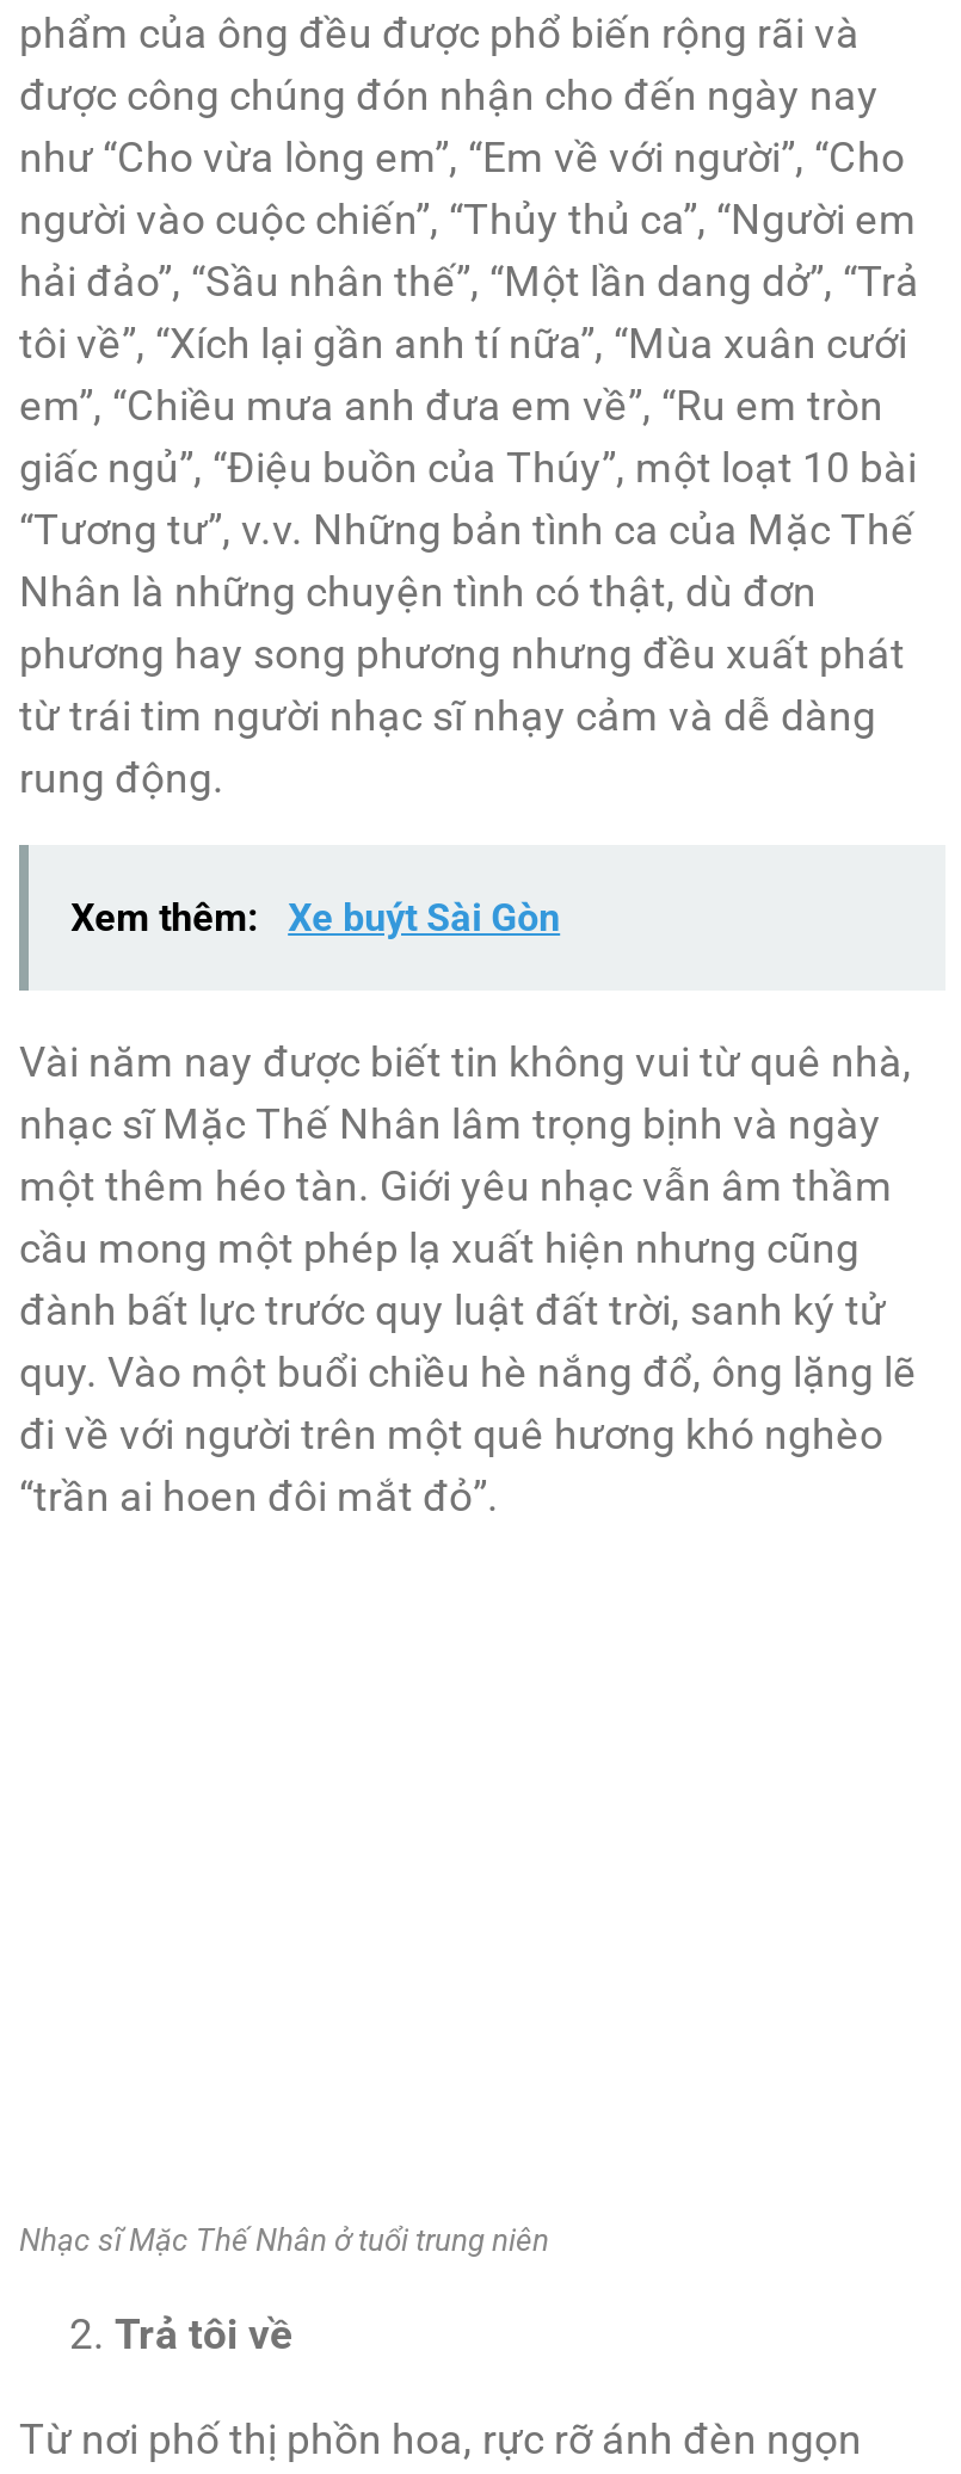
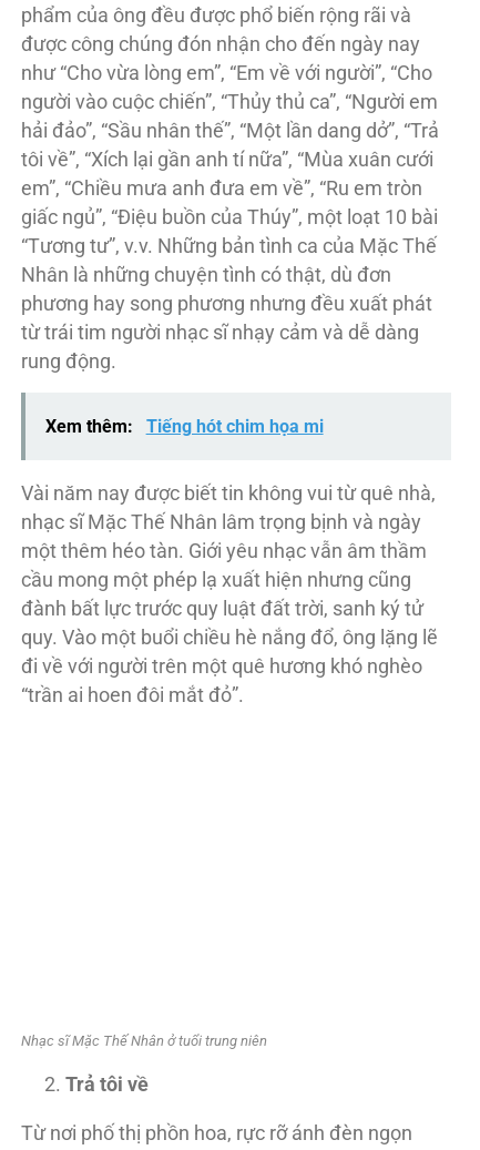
[71,896,560,941] Xem thêm: Xe buýt Sài Gòn -> [45,416,323,437] Xem thêm: Tiếng hót chim họa mi

